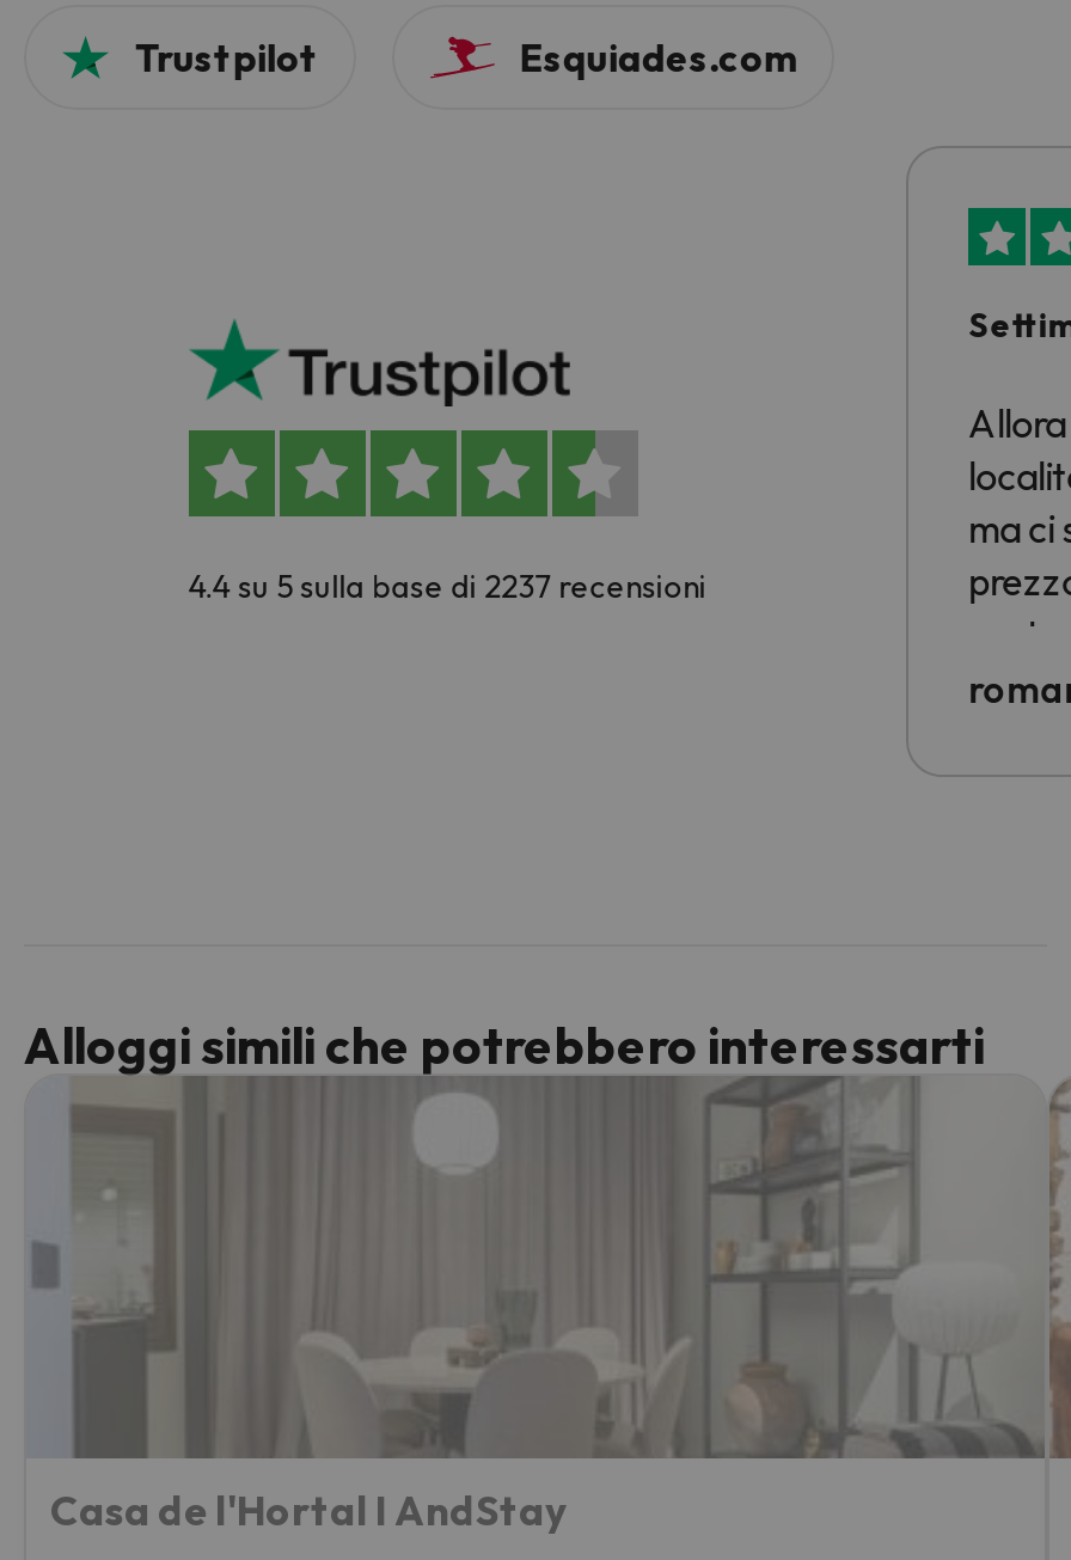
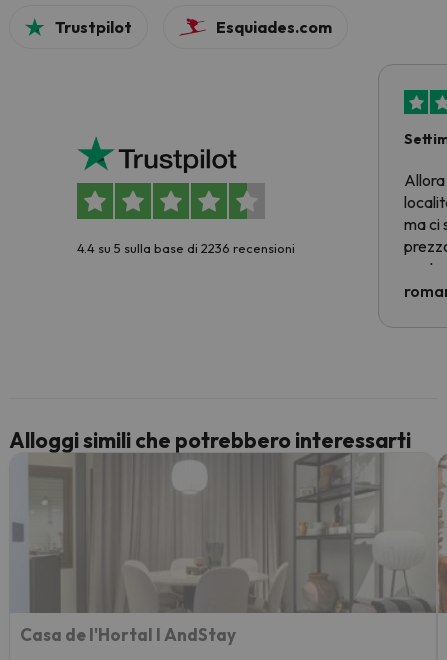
[188,567,707,605] 4.4 su 5 sulla base di 2237 recensioni -> [77,240,295,256] 4.4 su 5 sulla base di 2236 recensioni

